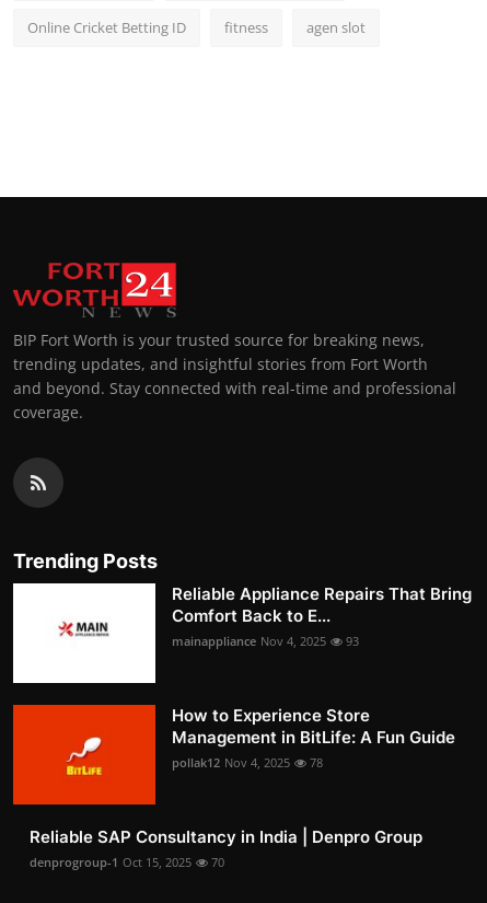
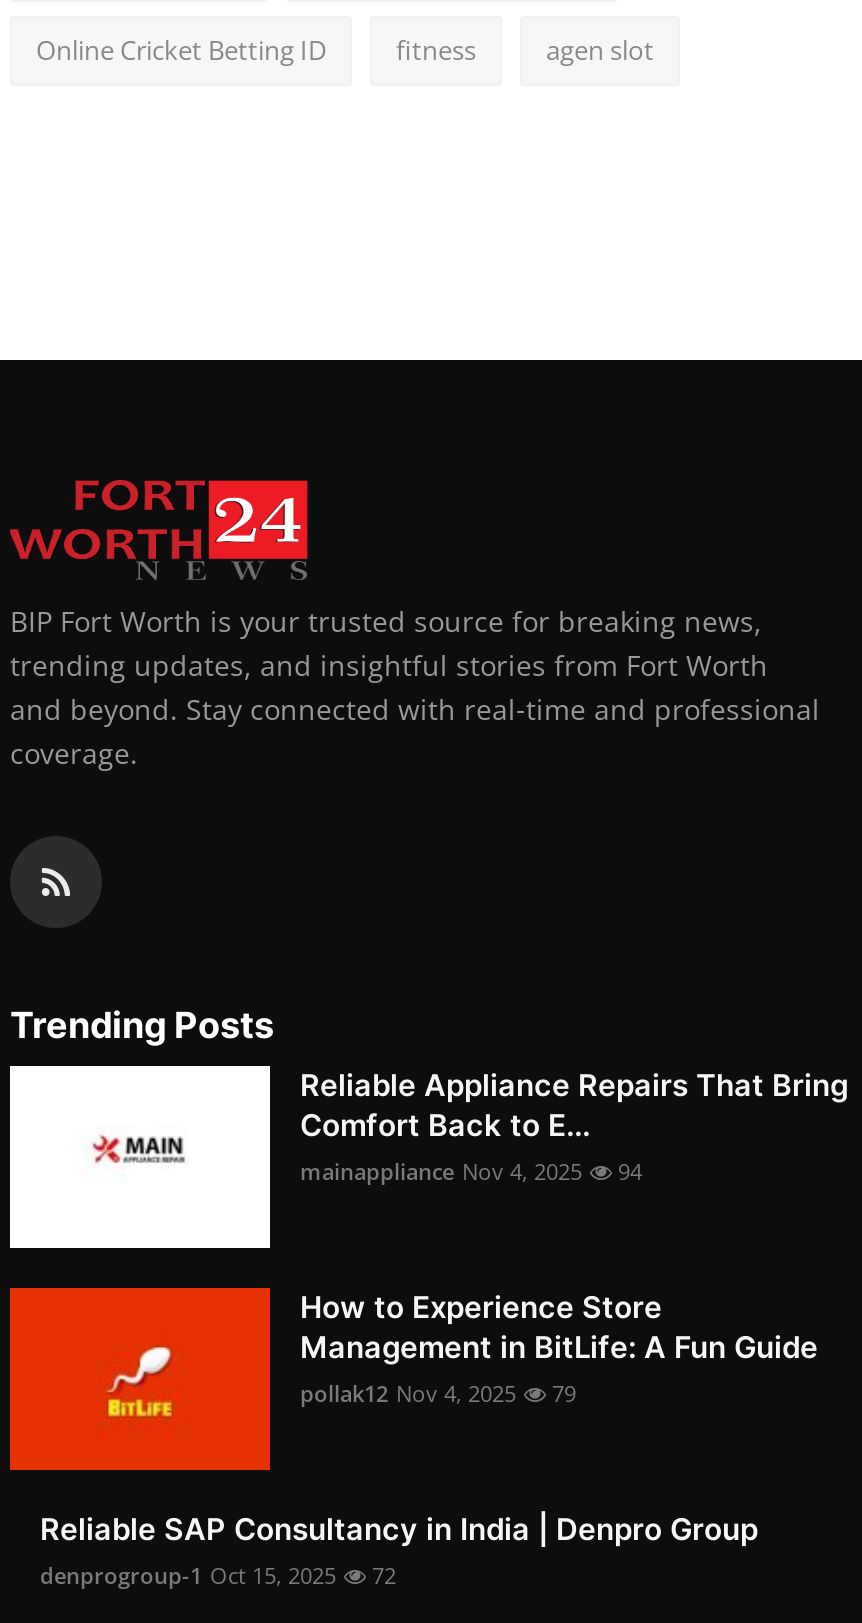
[172,633,359,649] mainappliance Nov 4, 2025 93 -> [300,1156,642,1186] mainappliance Nov 4, 2025 94
[172,754,323,771] pollak12 Nov 4, 2025 78 -> [300,1378,576,1408] pollak12 Nov 4, 2025 79
[30,854,224,870] denprogroup-1 Oct 15, 2025 70 -> [40,1560,396,1590] denprogroup-1 Oct 15, 2025 72

